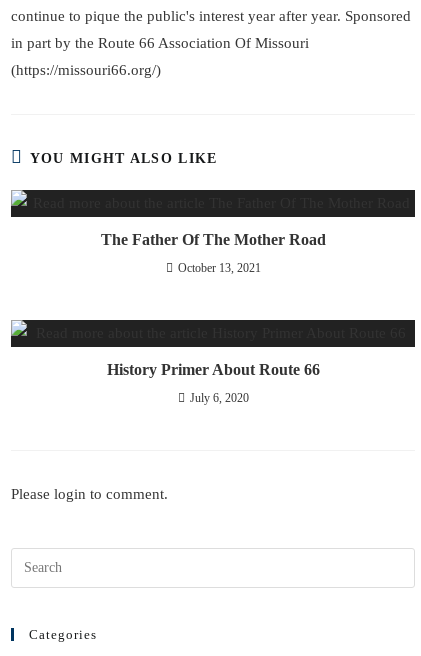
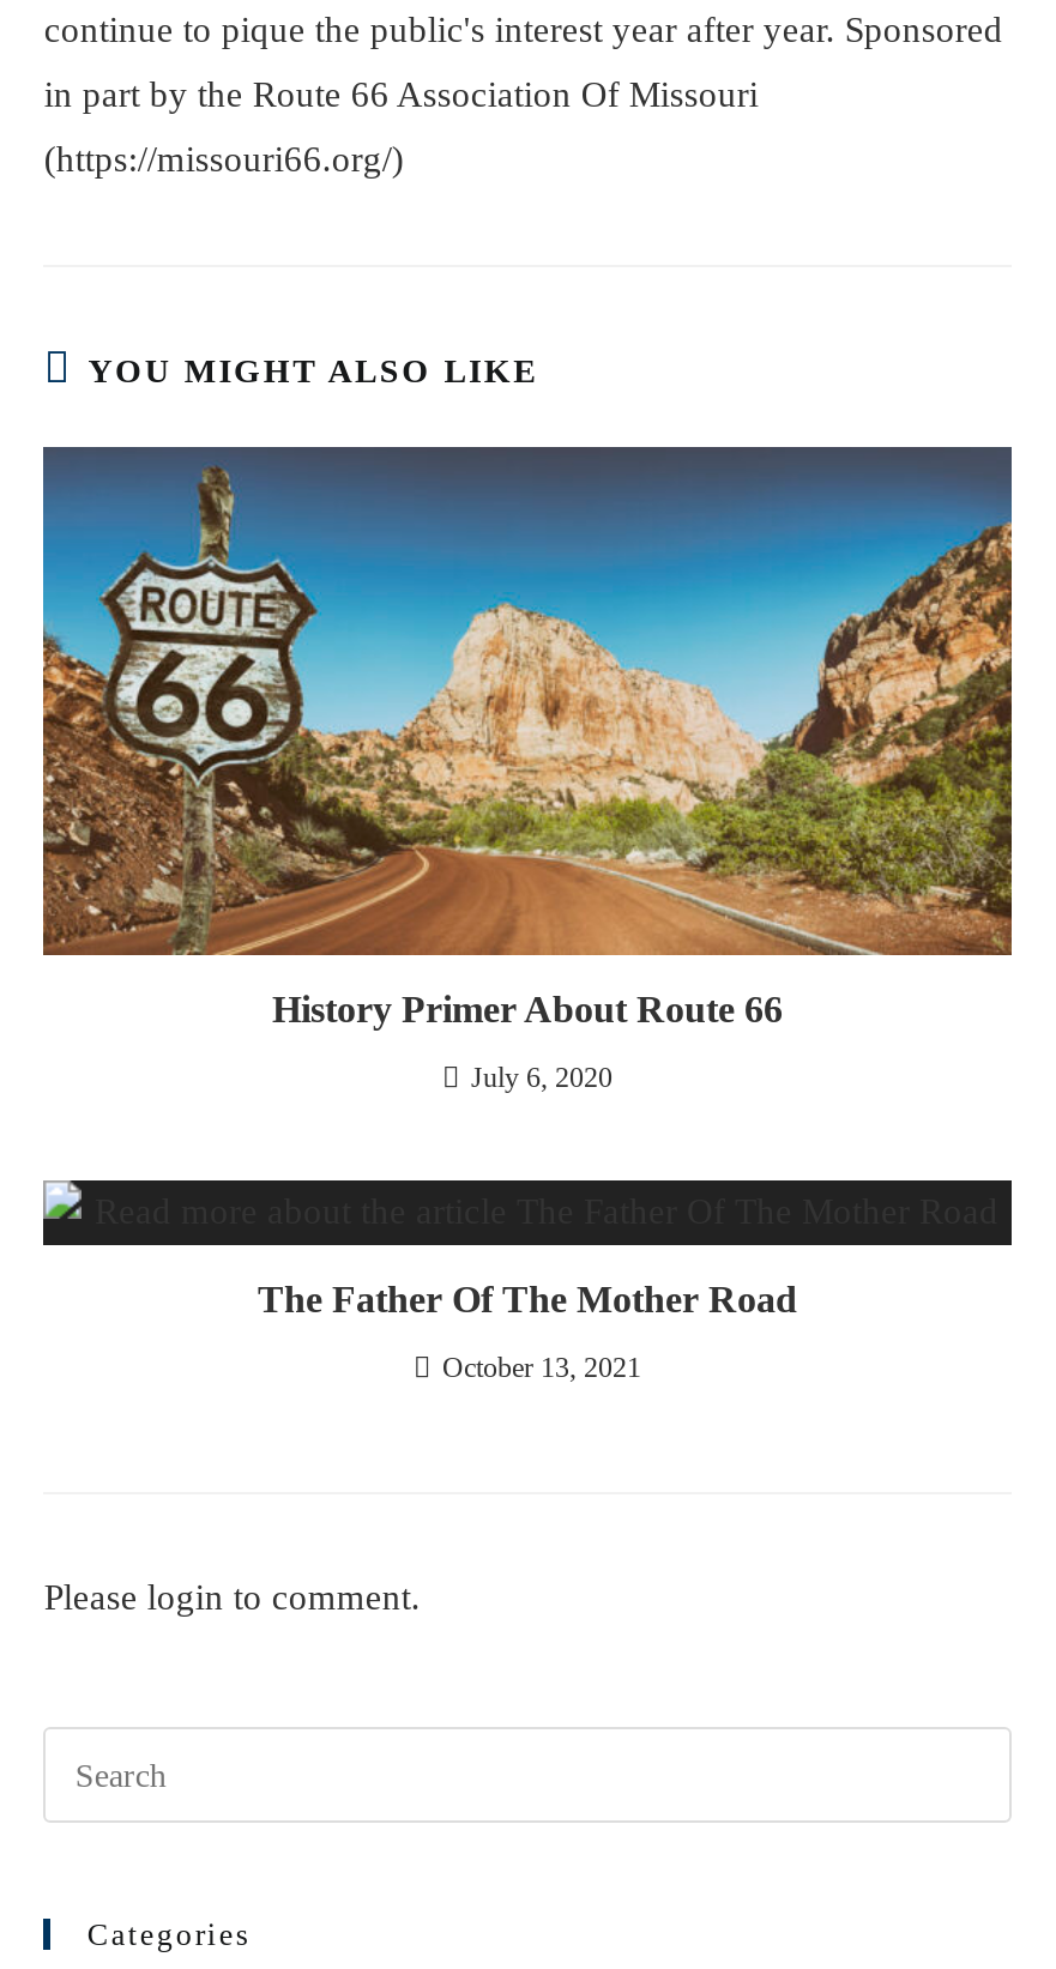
none -> [41,446,1014,959] [image]
moved [100,230,325,274] -> [258,1279,797,1385]: The Father Of The Mother Road | October 13, 2021
moved [106,360,319,404] -> [272,989,783,1095]: History Primer About Route 66 | July 6, 2020

